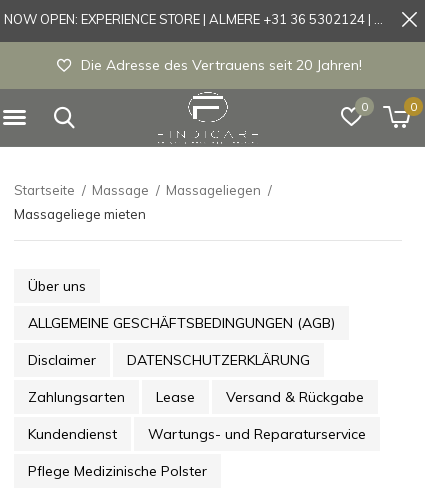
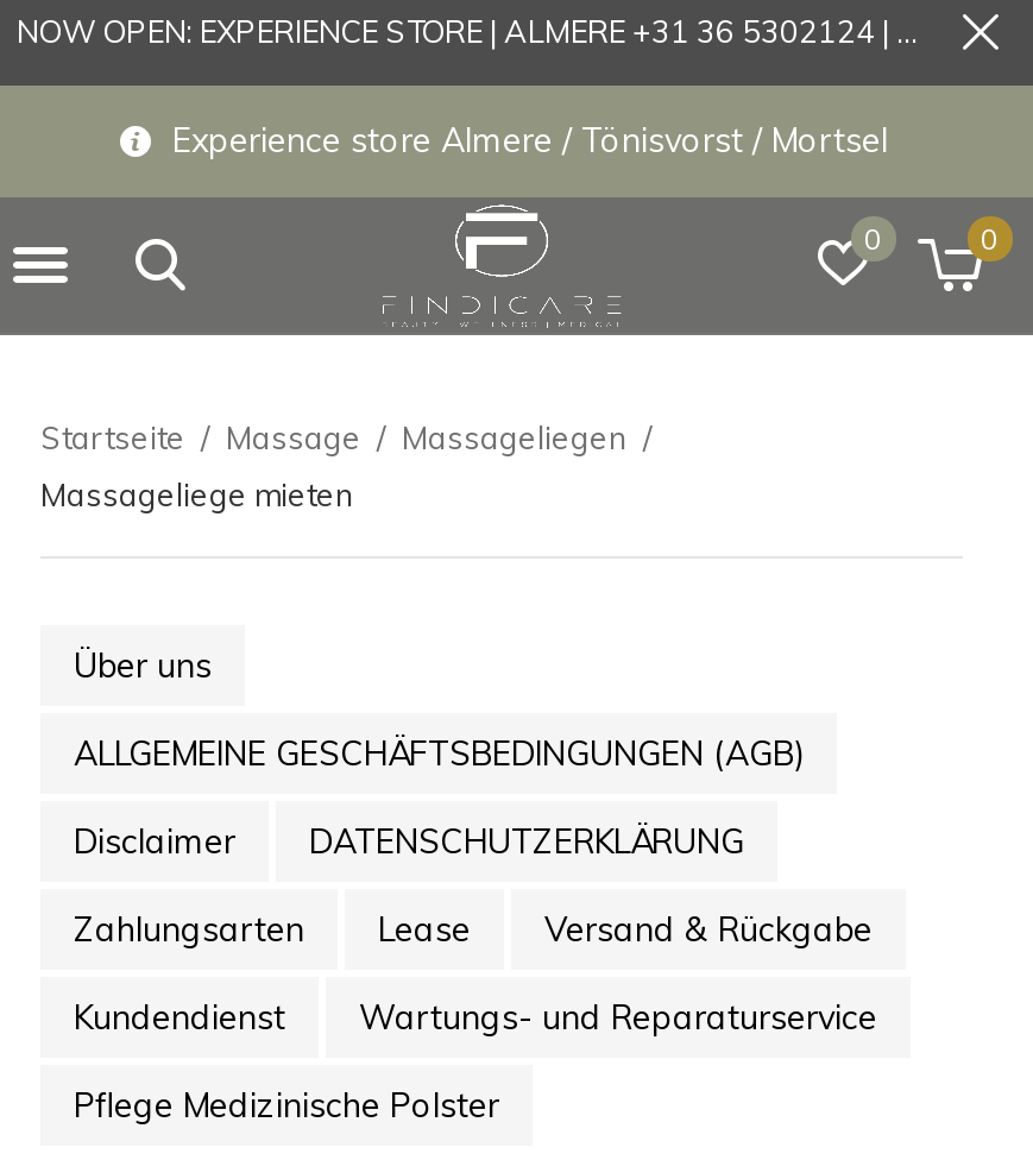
[76,56,361,74] Die Adresse des Vertrauens seit 20 Jahren! -> [163,119,888,162] Experience store Almere / Tönisvorst / Mortsel

